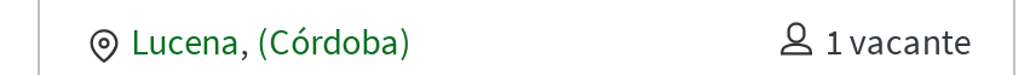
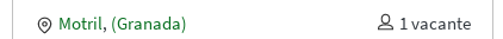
[131,18,412,64] Lucena, (Córdoba) -> [58,11,187,34] Motril, (Granada)

